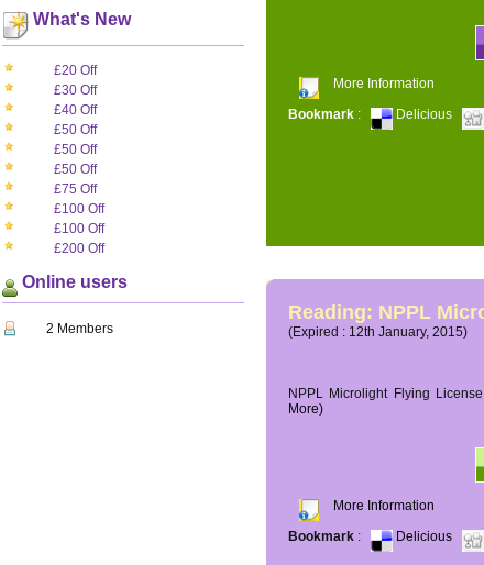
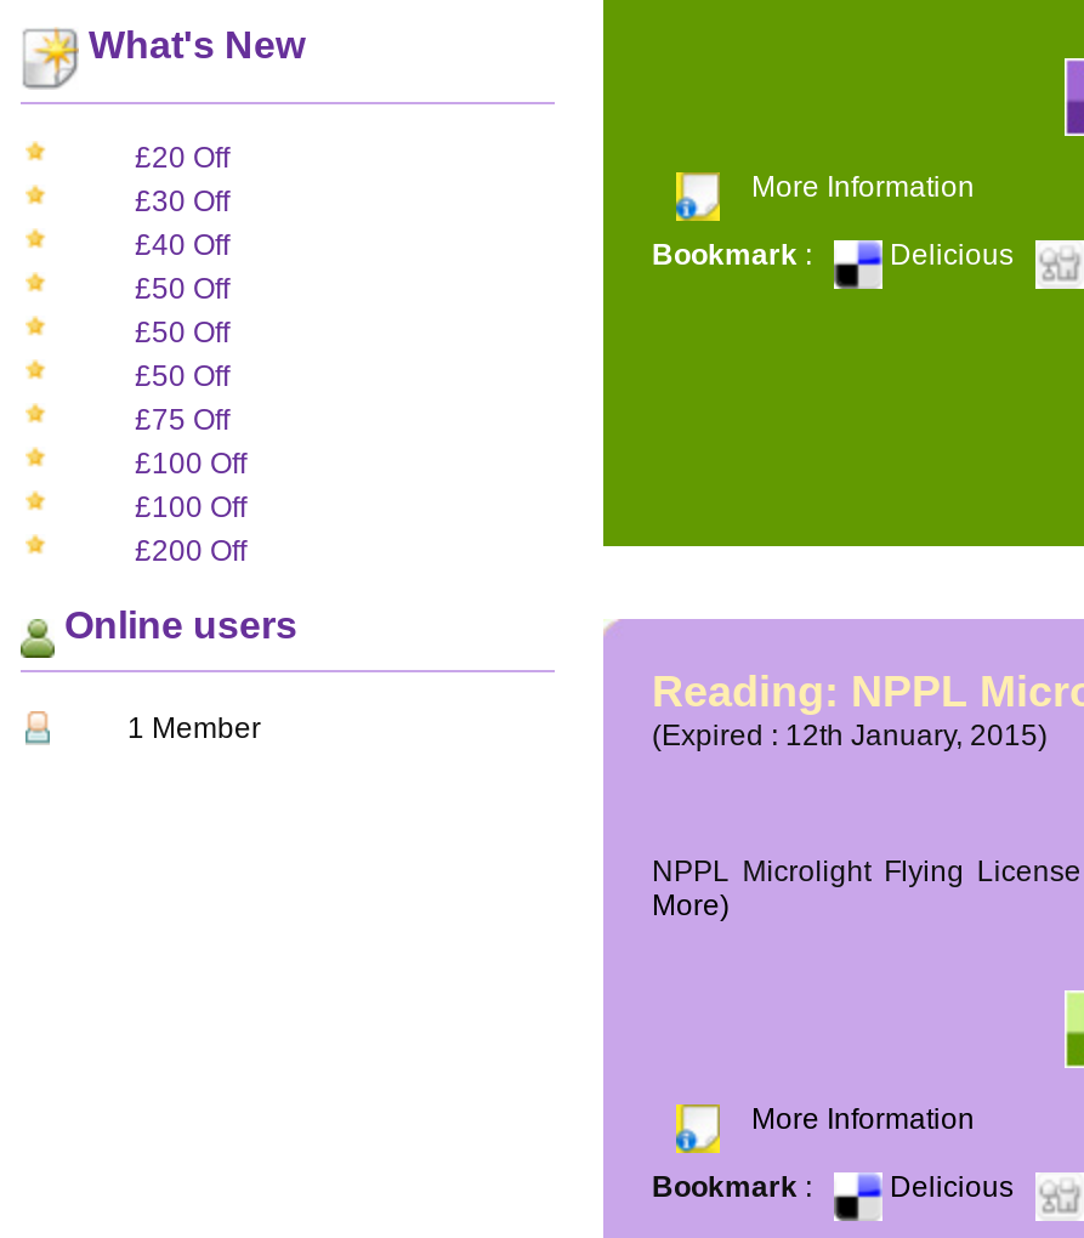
[46,321,113,336] 2 Members -> [127,710,261,744] 1 Member

